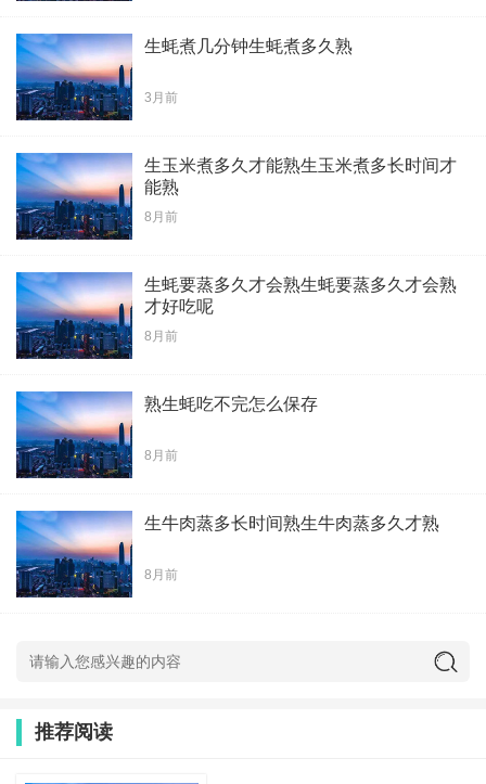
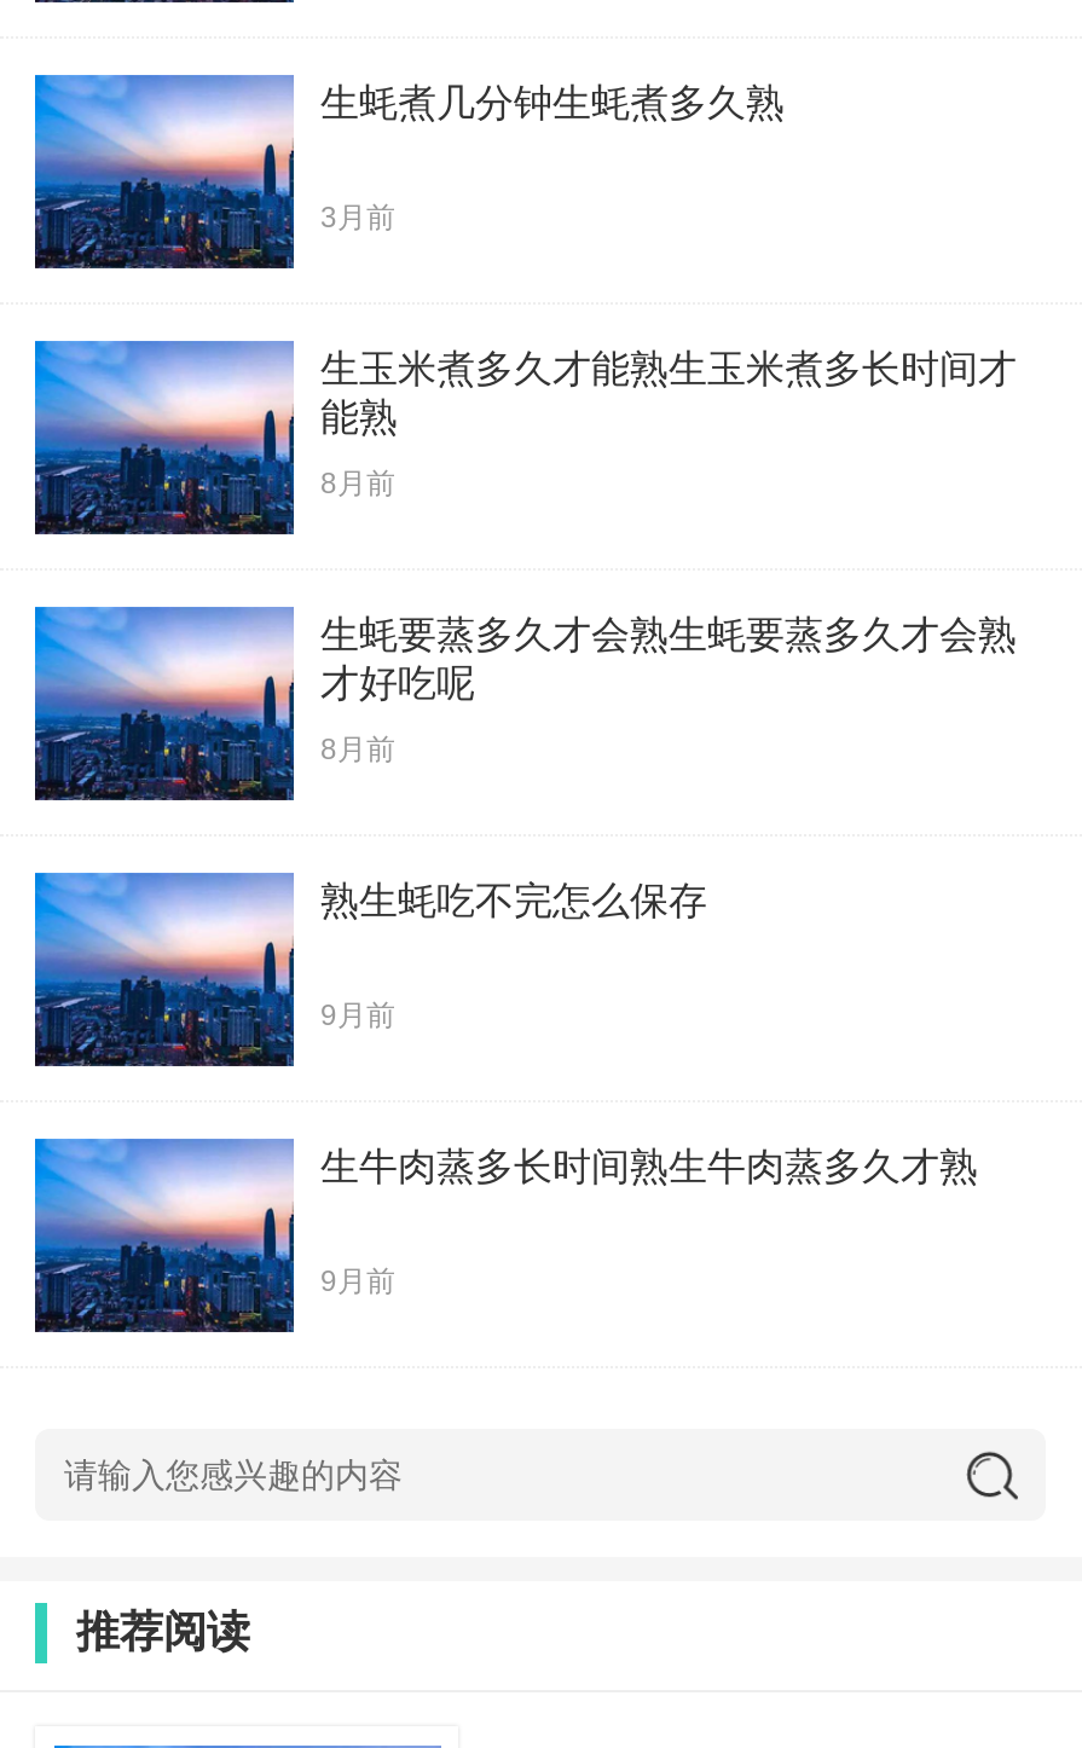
[144,447,178,462] 8月前 -> [320,997,395,1031] 9月前
[144,567,178,582] 8月前 -> [320,1263,395,1297] 9月前

